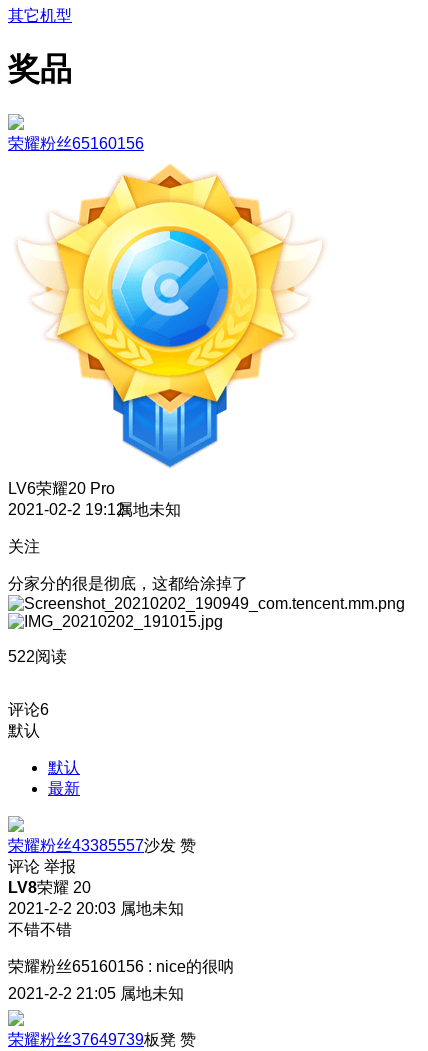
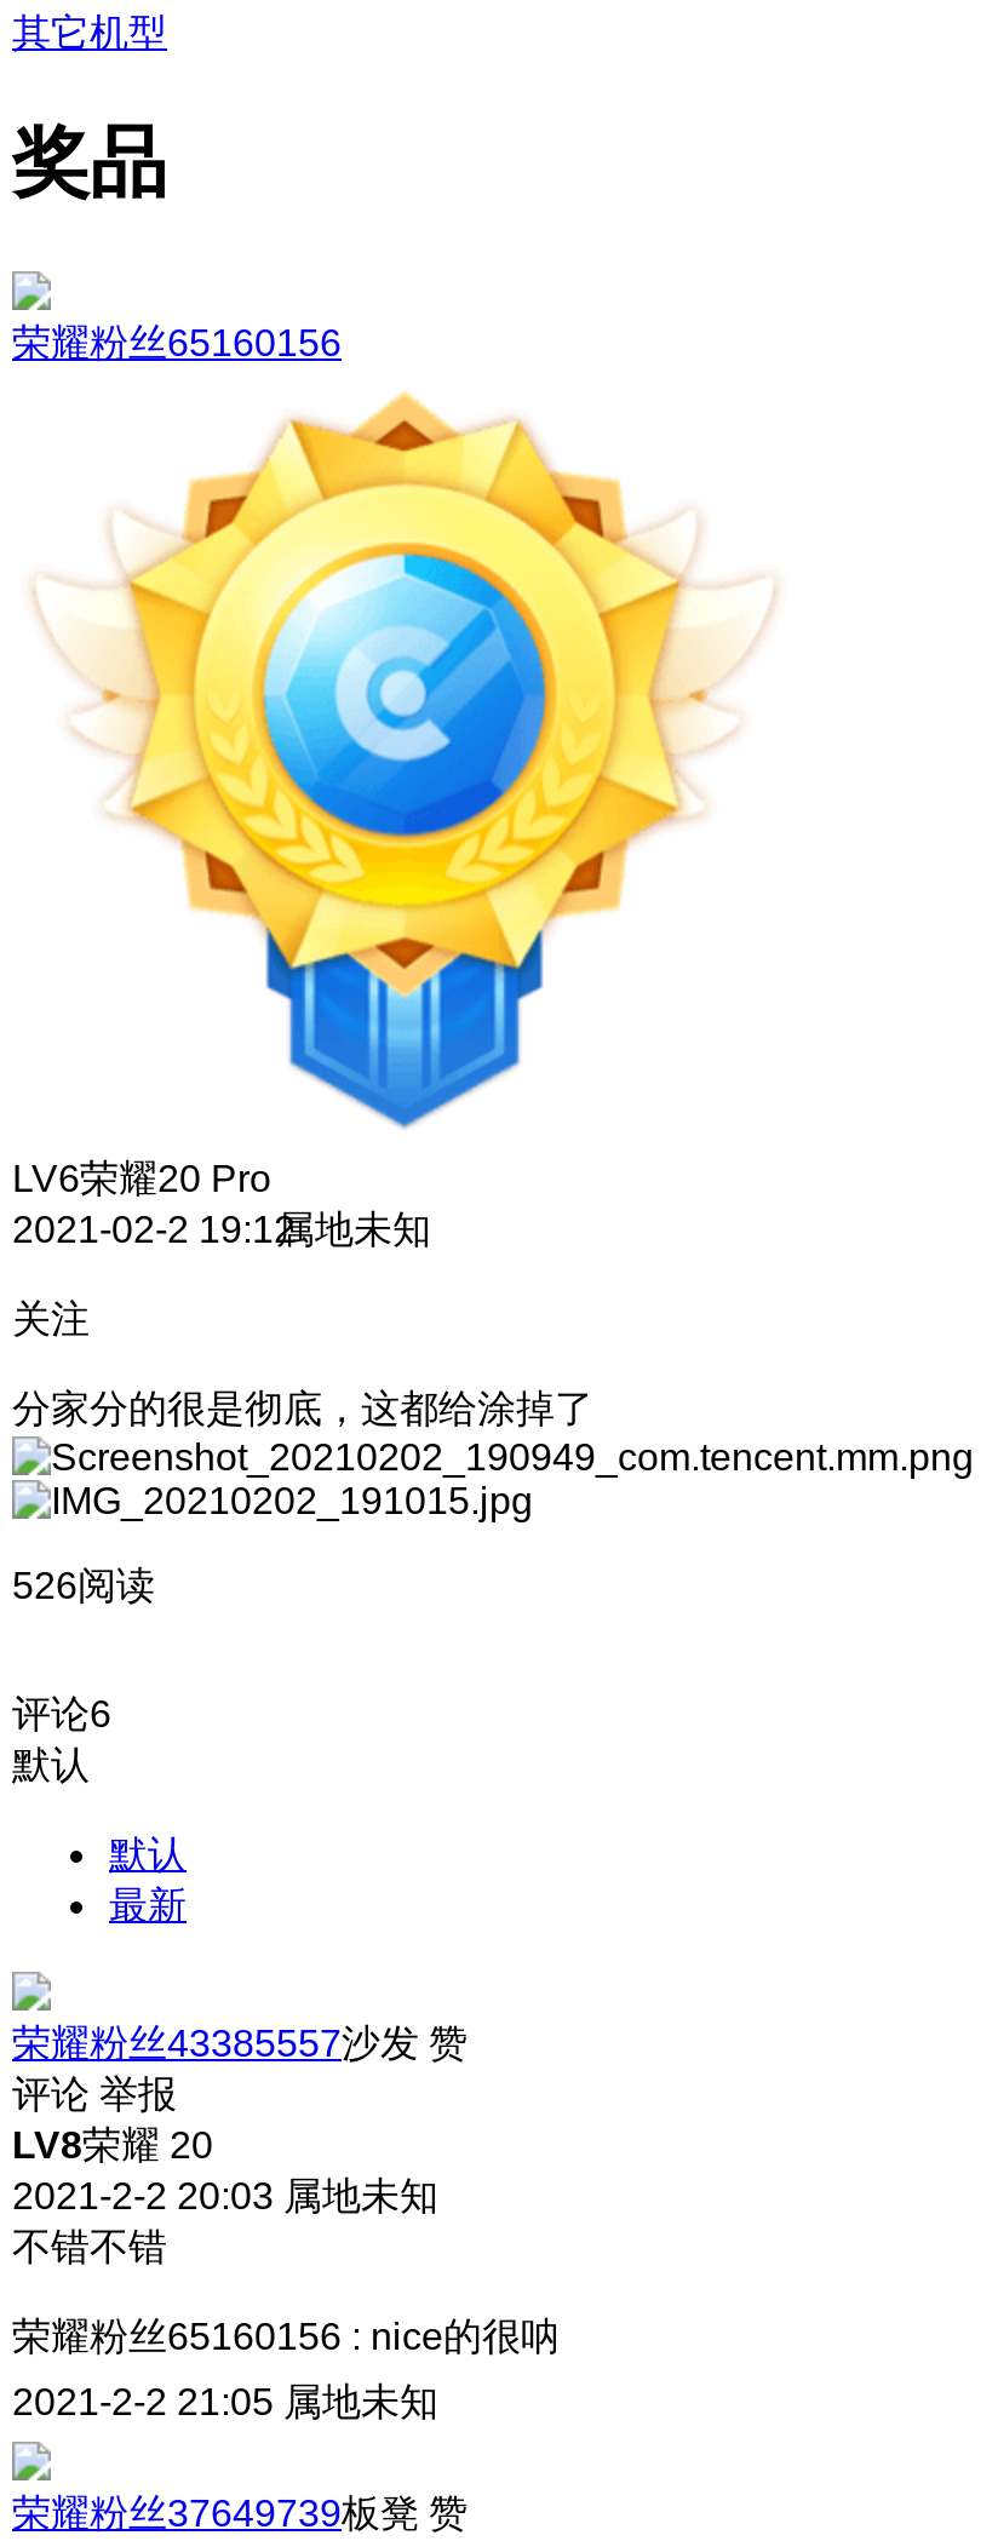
[8,648,67,665] 522阅读 -> [12,1565,155,1606] 526阅读

